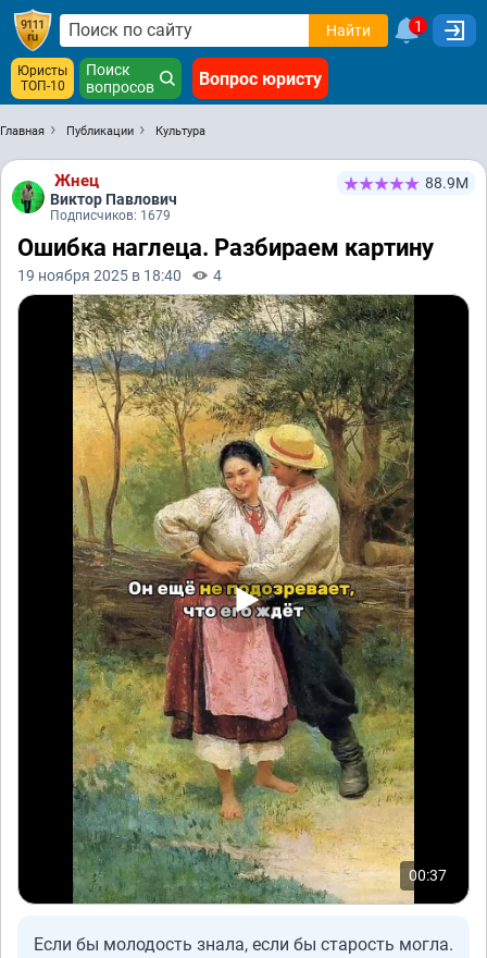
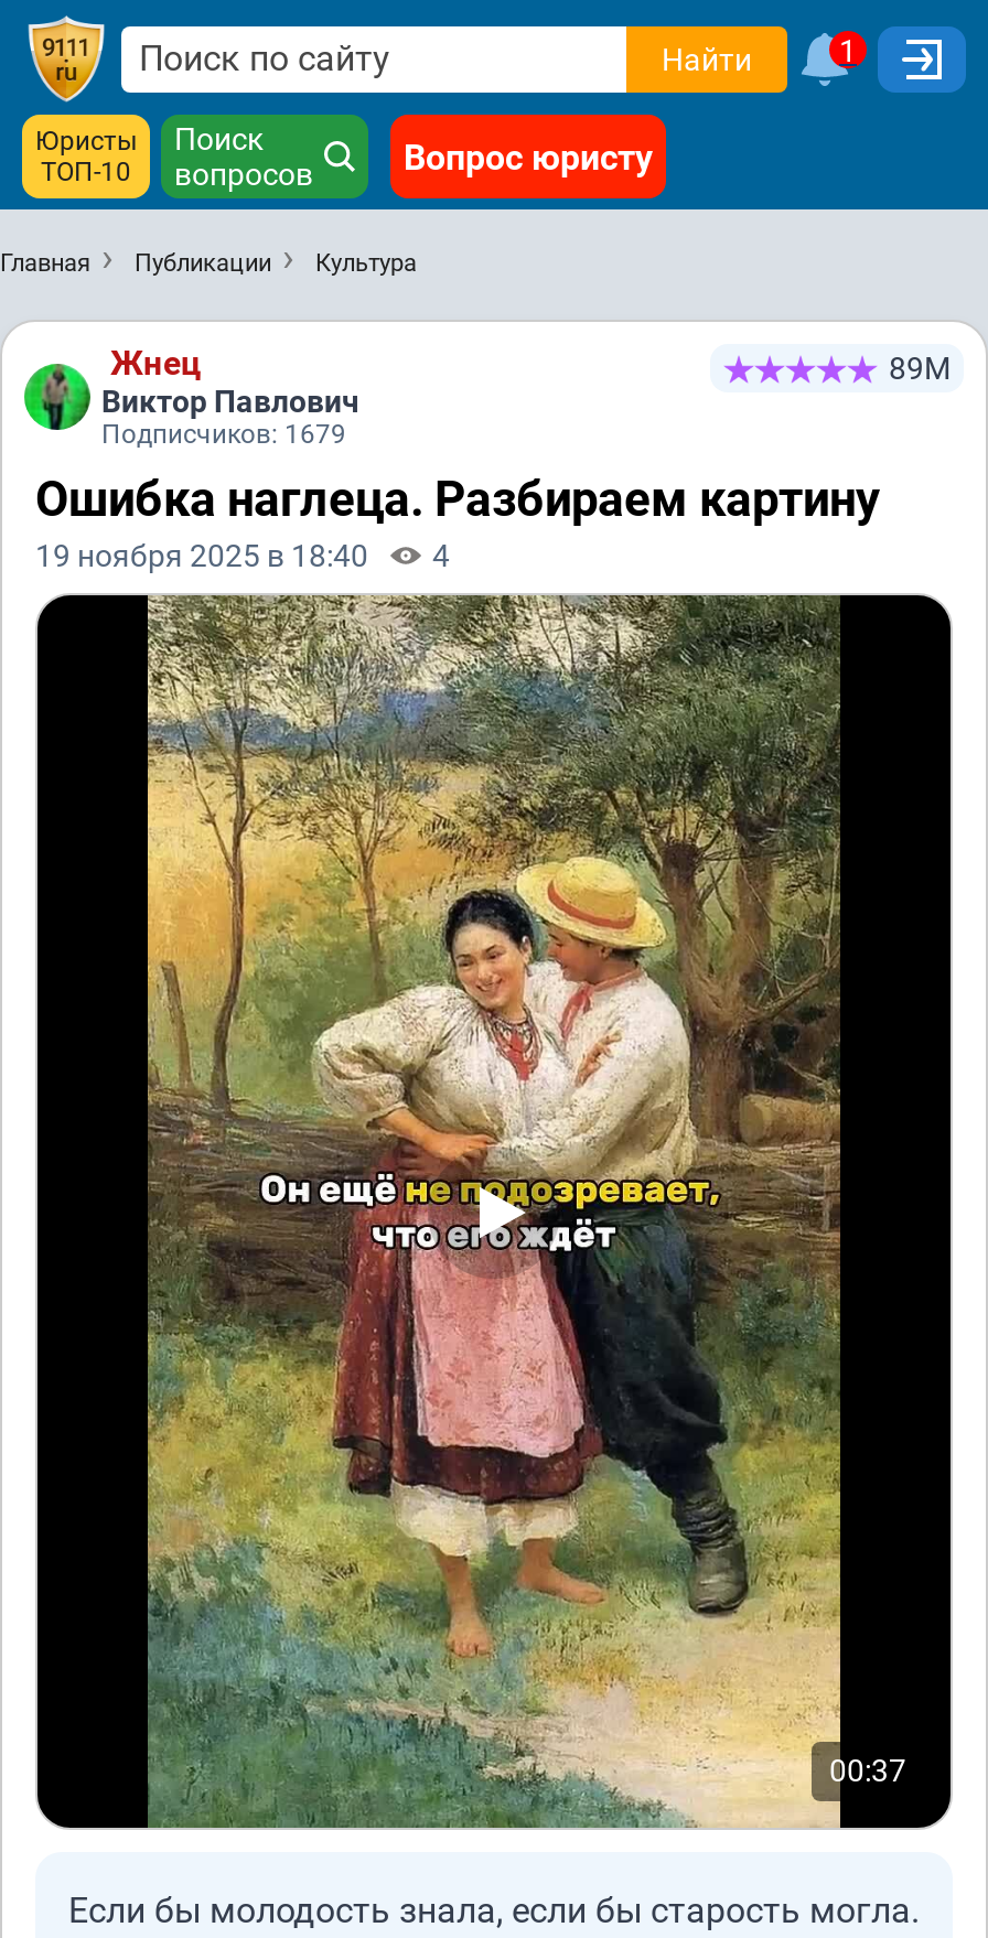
[425,174,469,192] 88.9М -> [889,351,951,386] 89М

